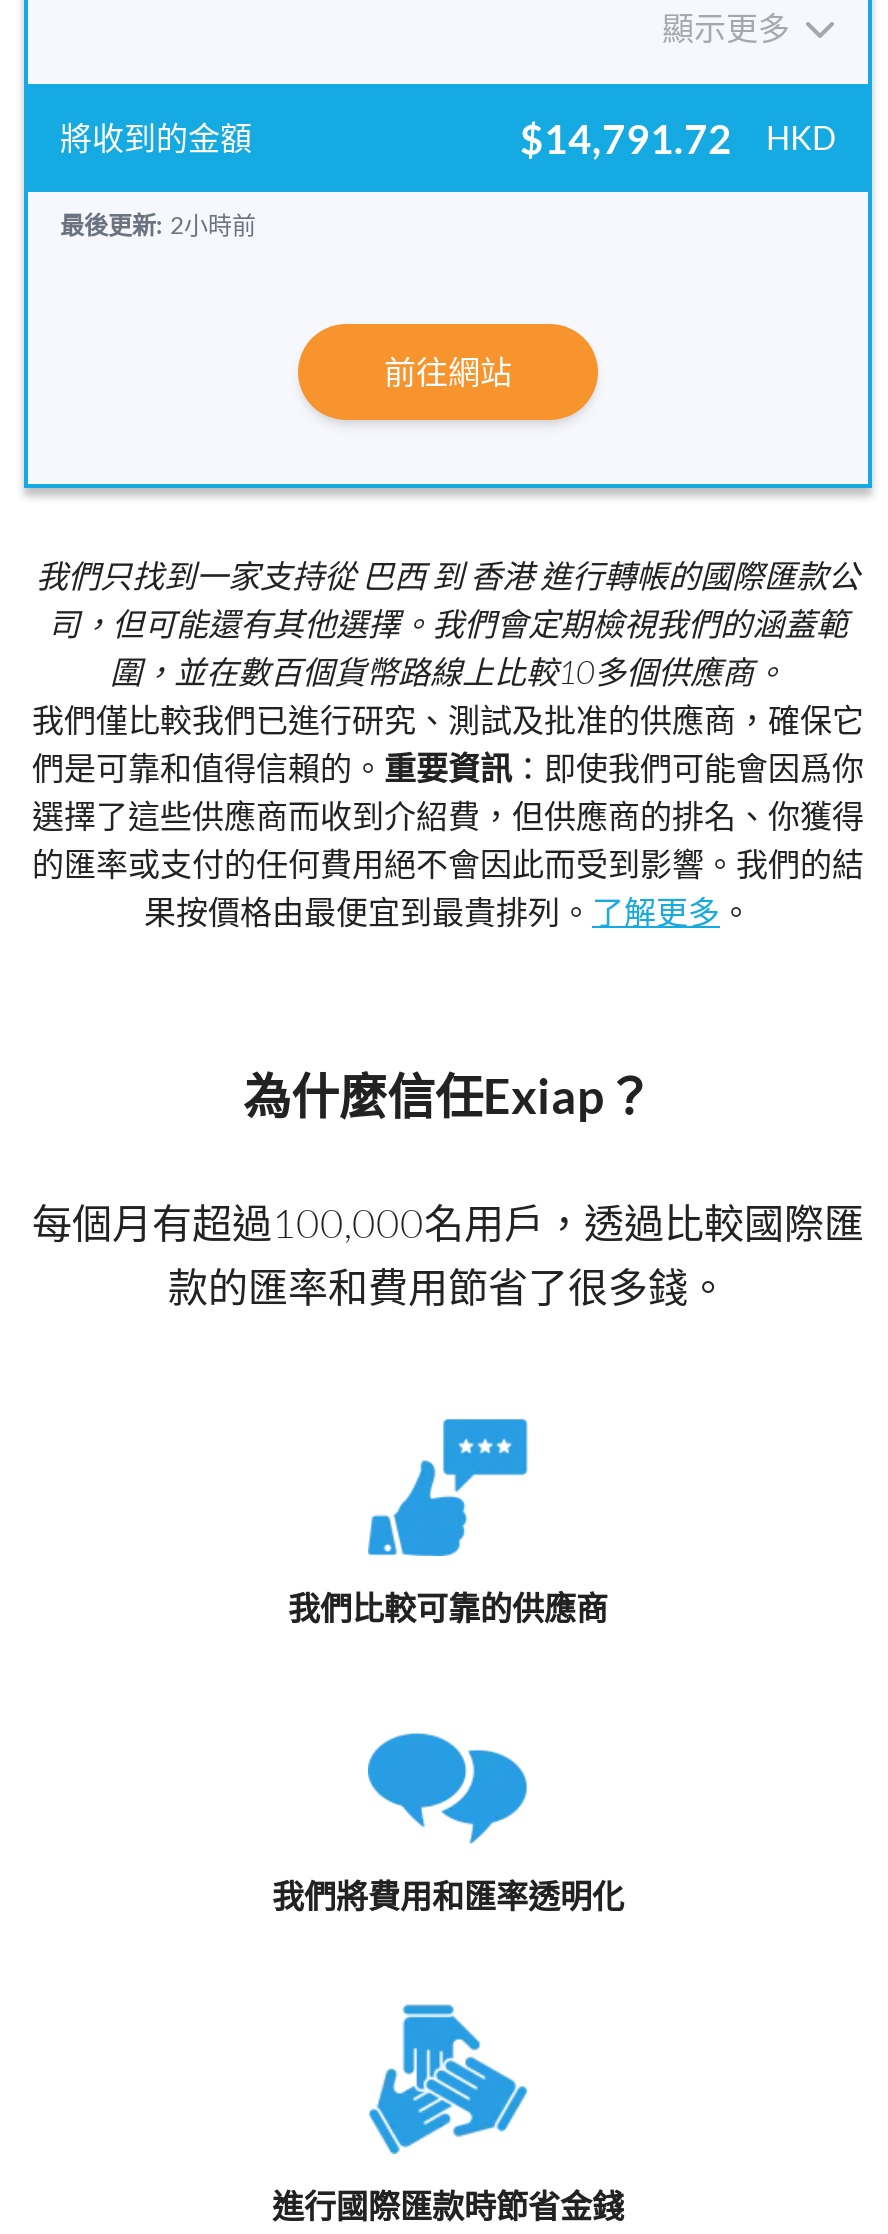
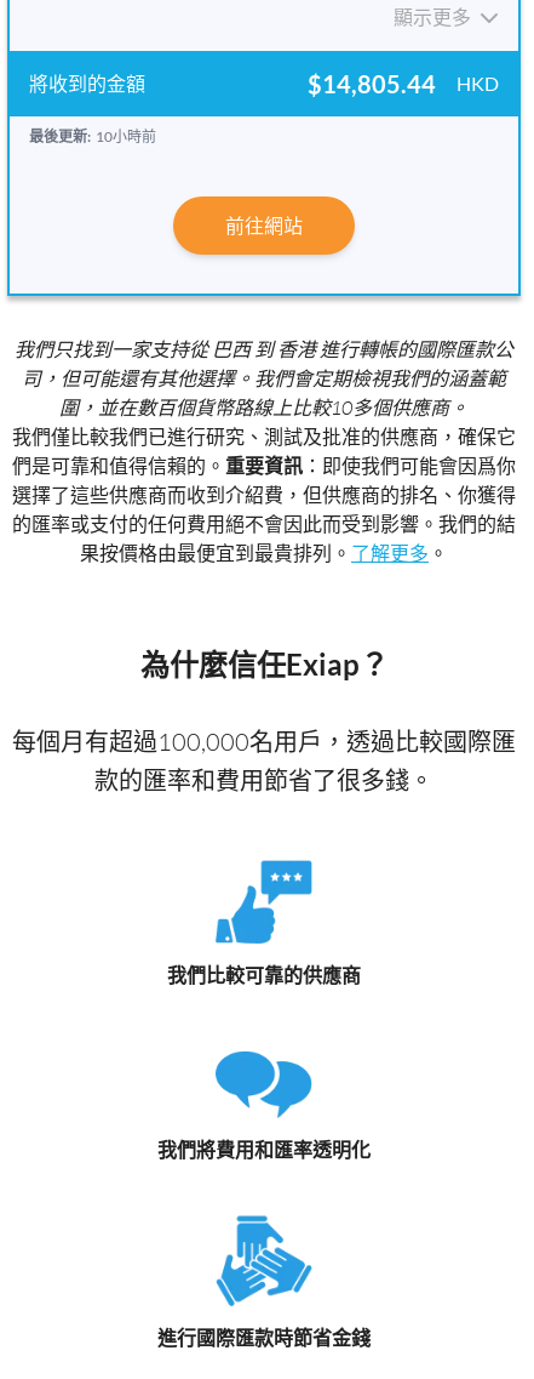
[520,114,836,162] $14,791.72 HKD -> [308,69,499,98] $14,805.44 HKD
[60,210,256,240] 最後更新: 2小時前 -> [29,127,156,146] 最後更新: 10小時前

